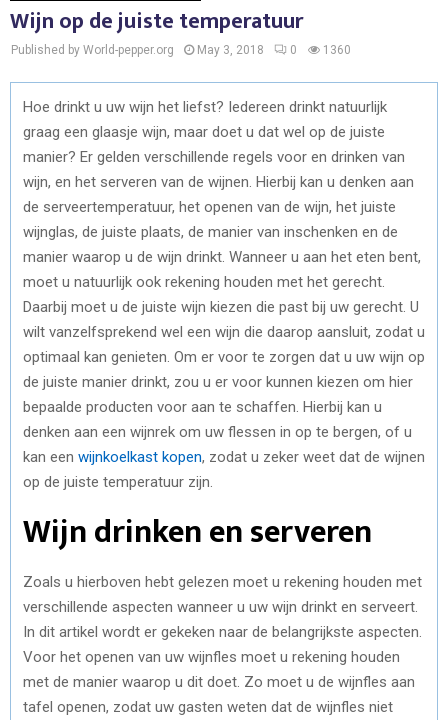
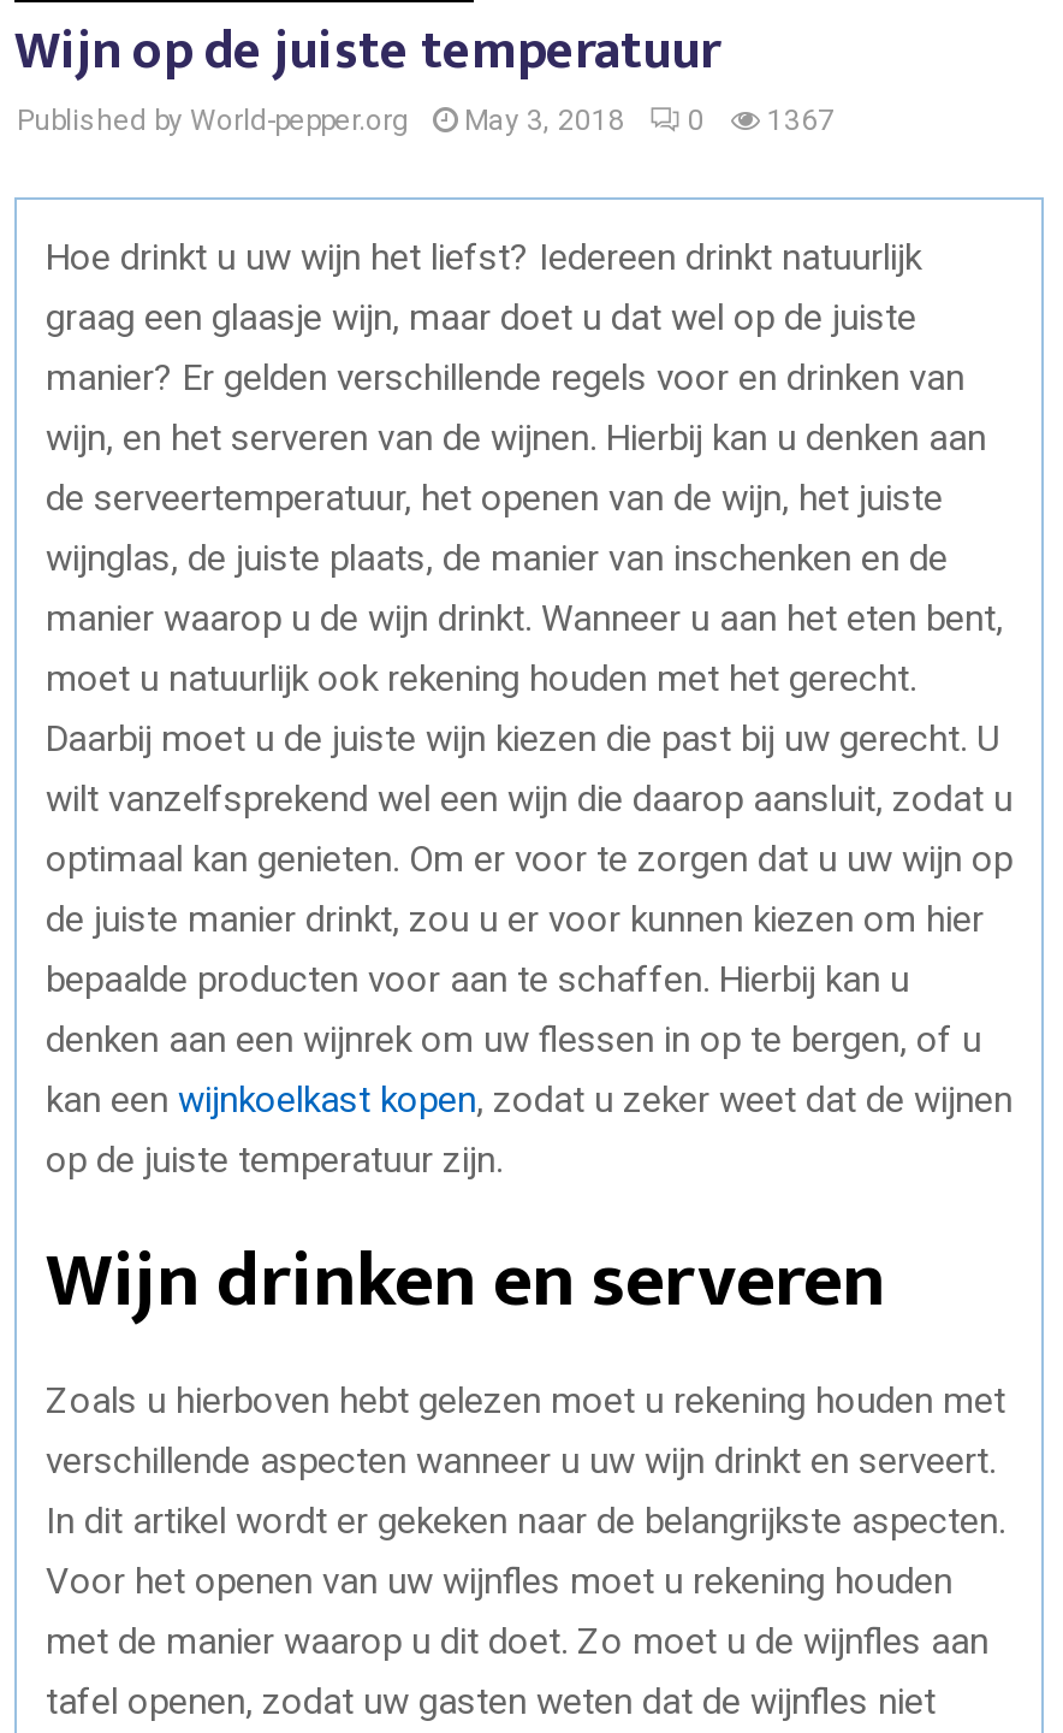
[11,43,351,57] Published by World-pepper.org May 3, 2018 0 1360 -> [17,103,835,137] Published by World-pepper.org May 3, 2018 0 1367

